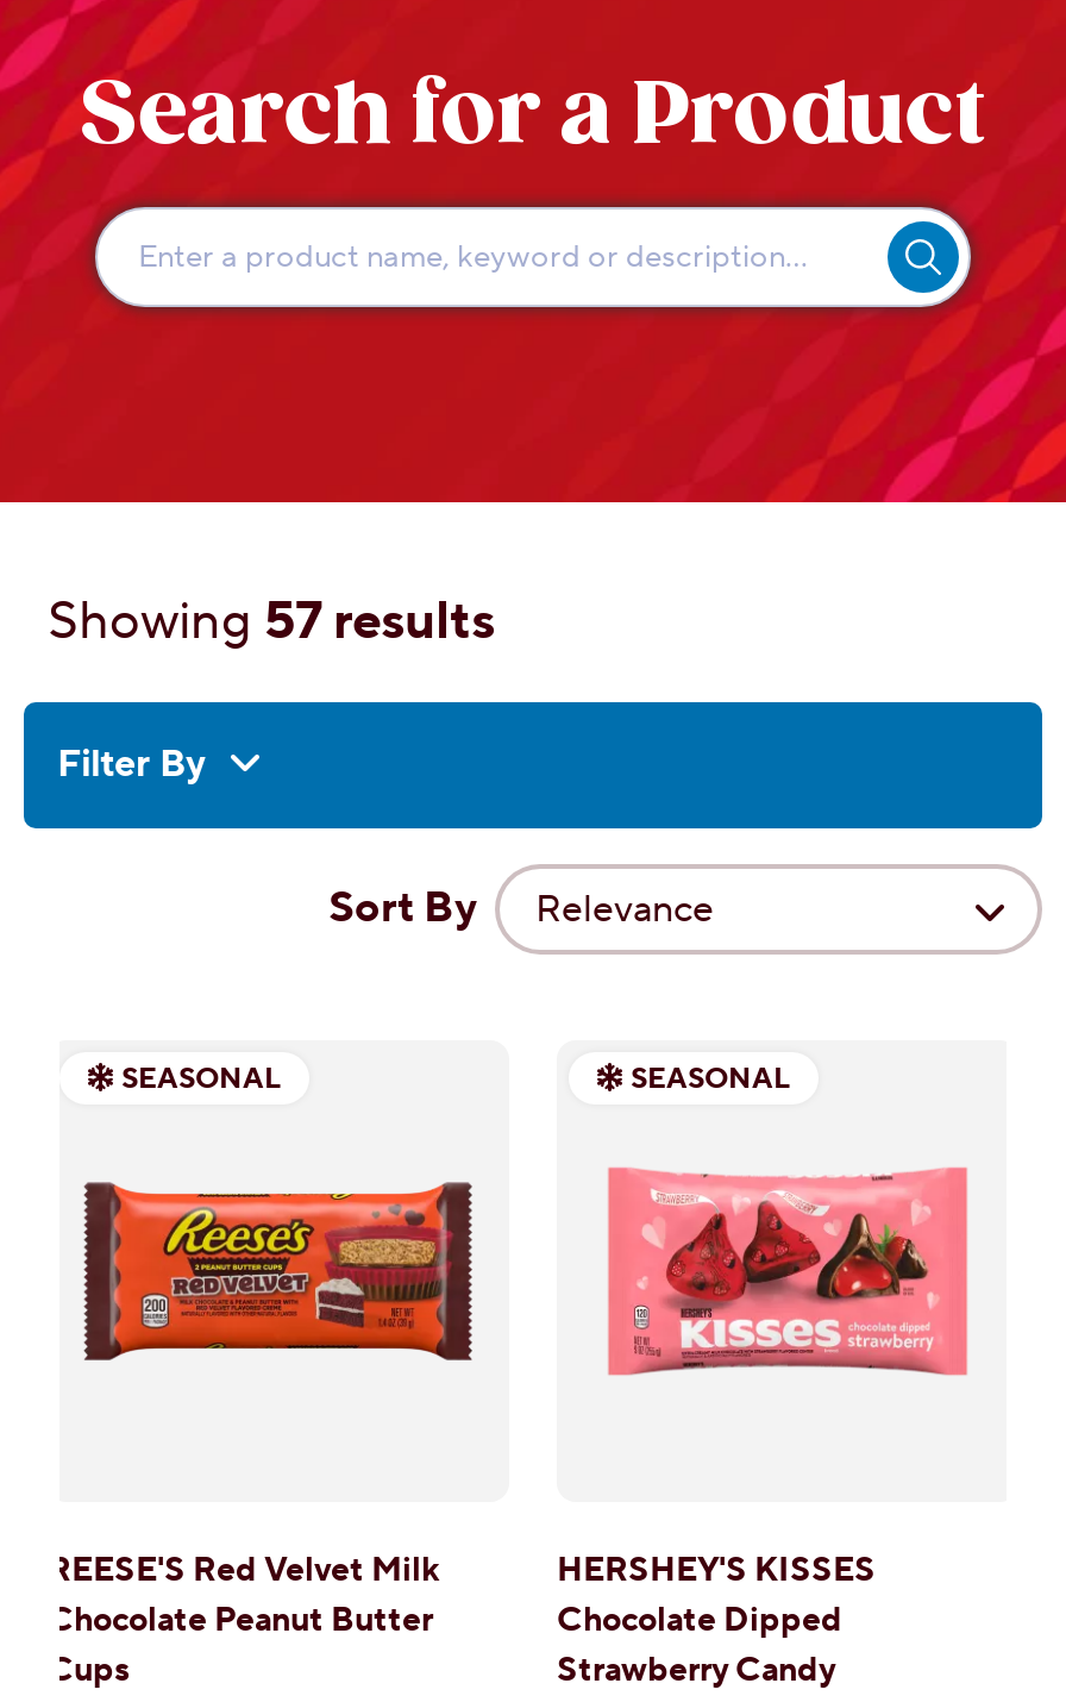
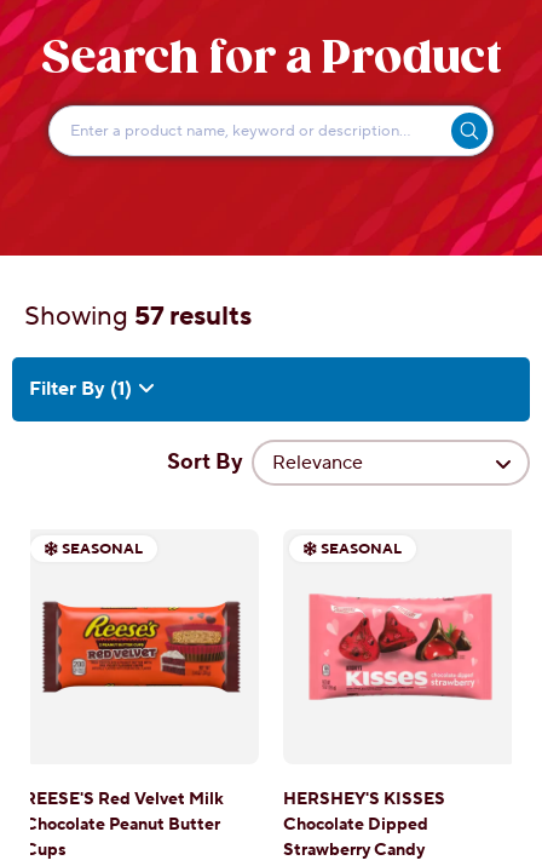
[57,740,217,788] Filter By -> [29,377,132,401] Filter By (1)

